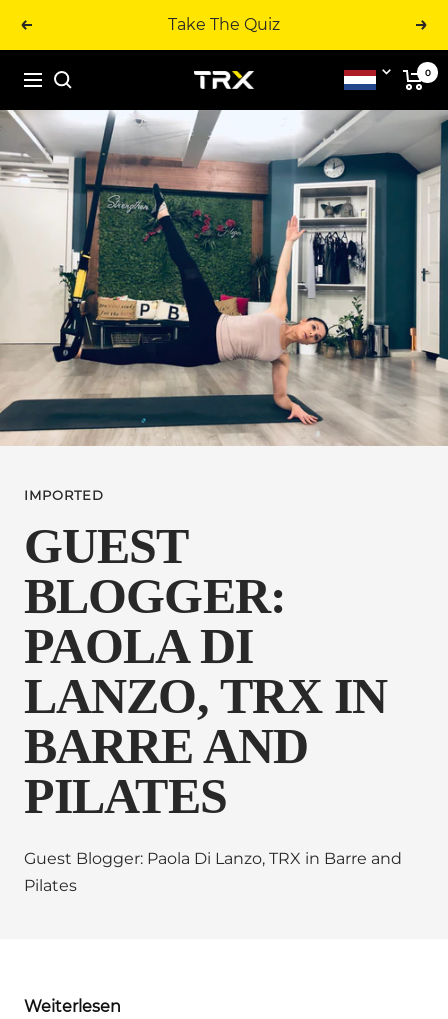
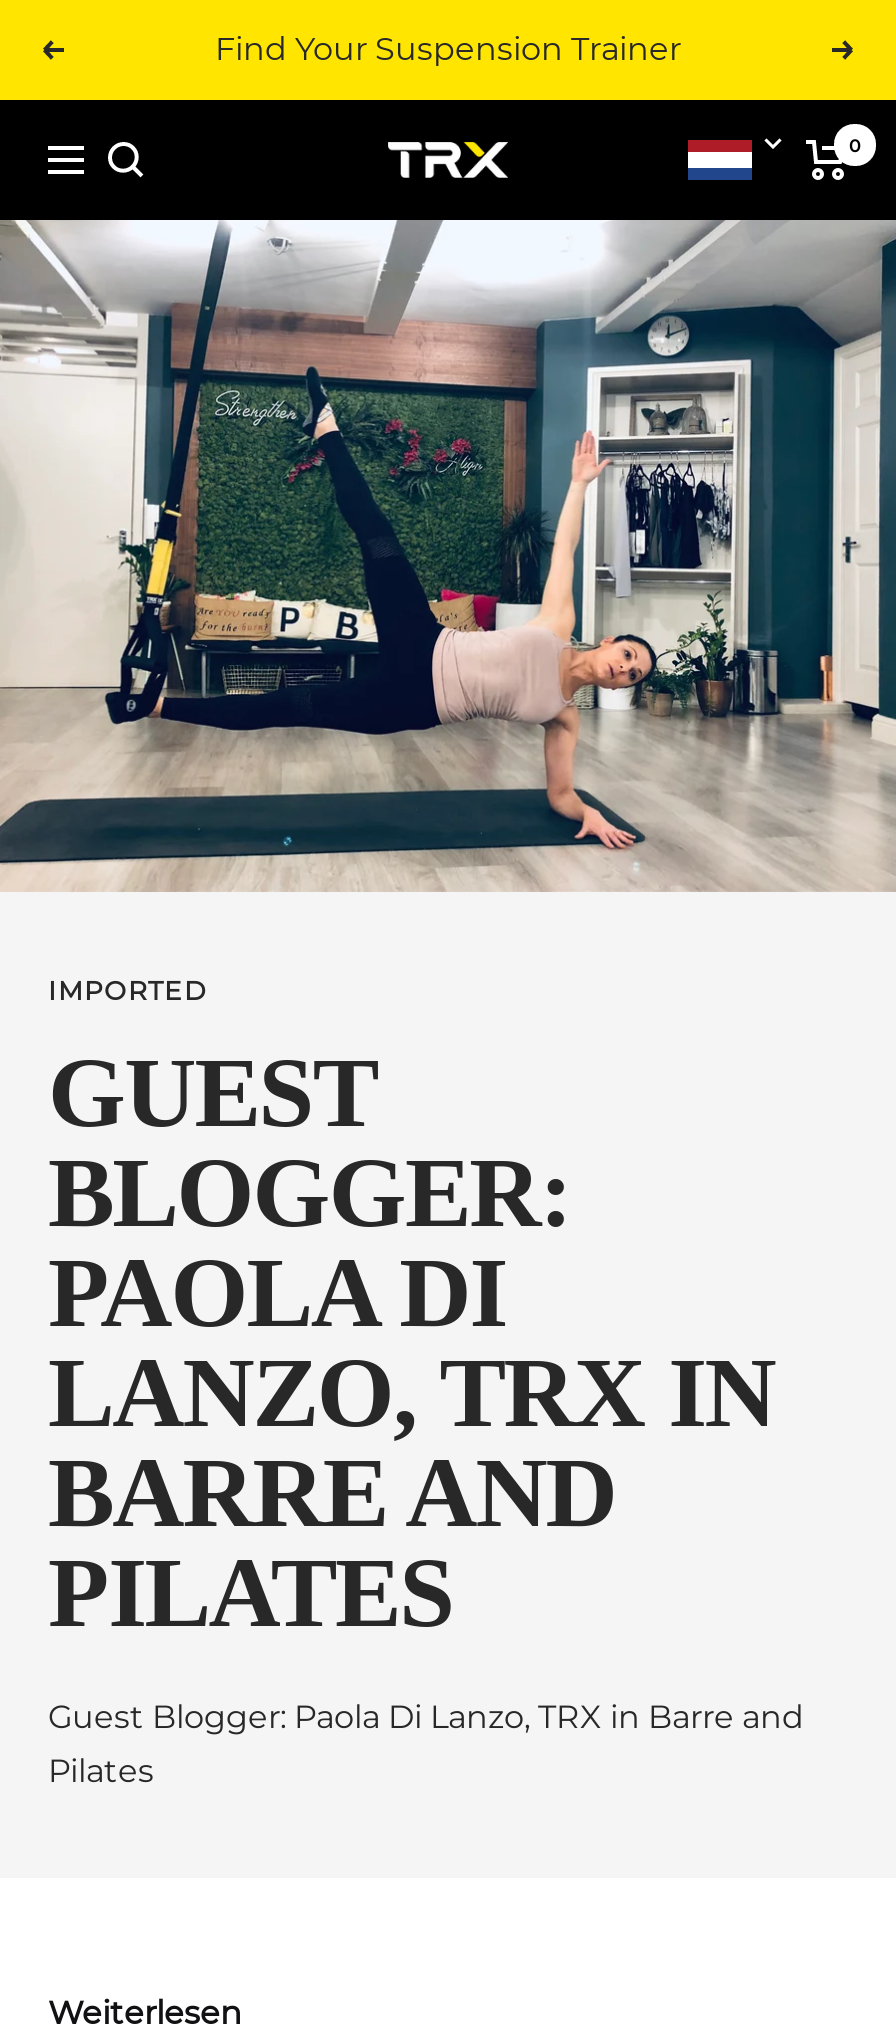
[168,15,280,34] Take The Quiz -> [215,30,681,68] Find Your Suspension Trainer

